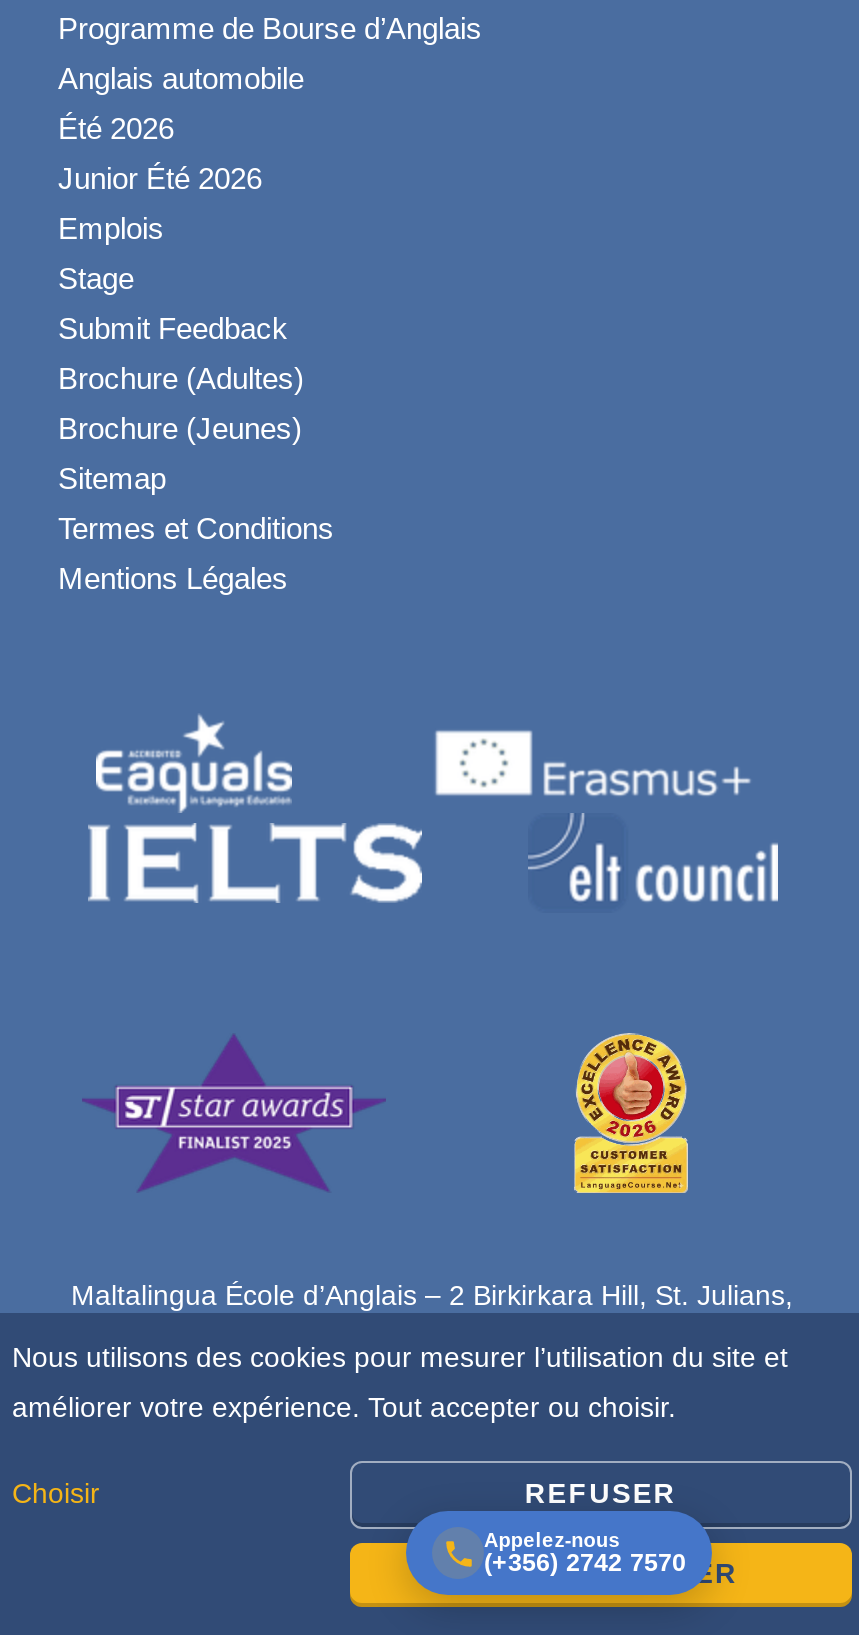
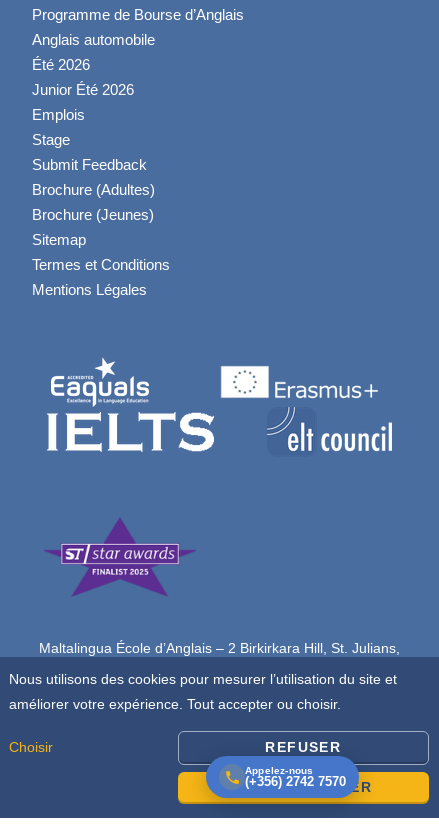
[572,1031,690,1195] [image] -> none

